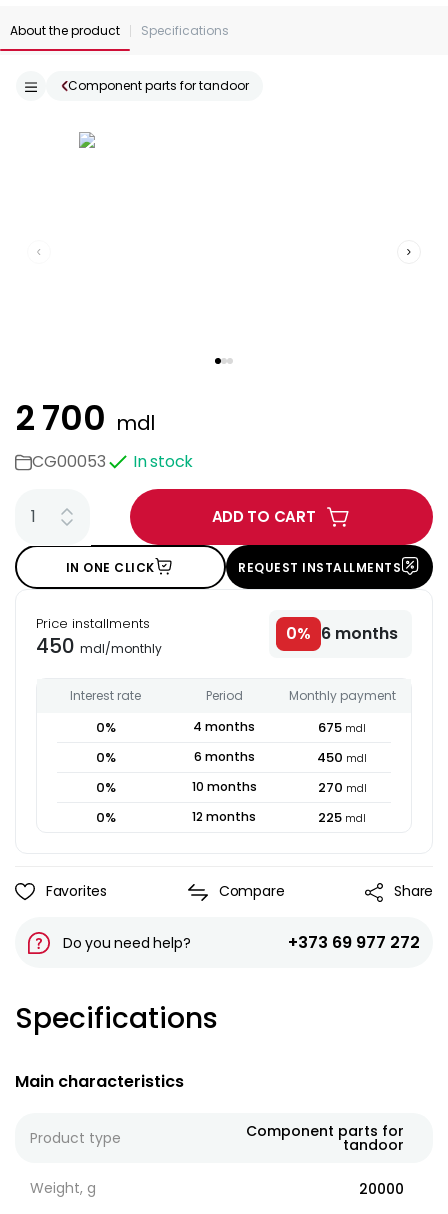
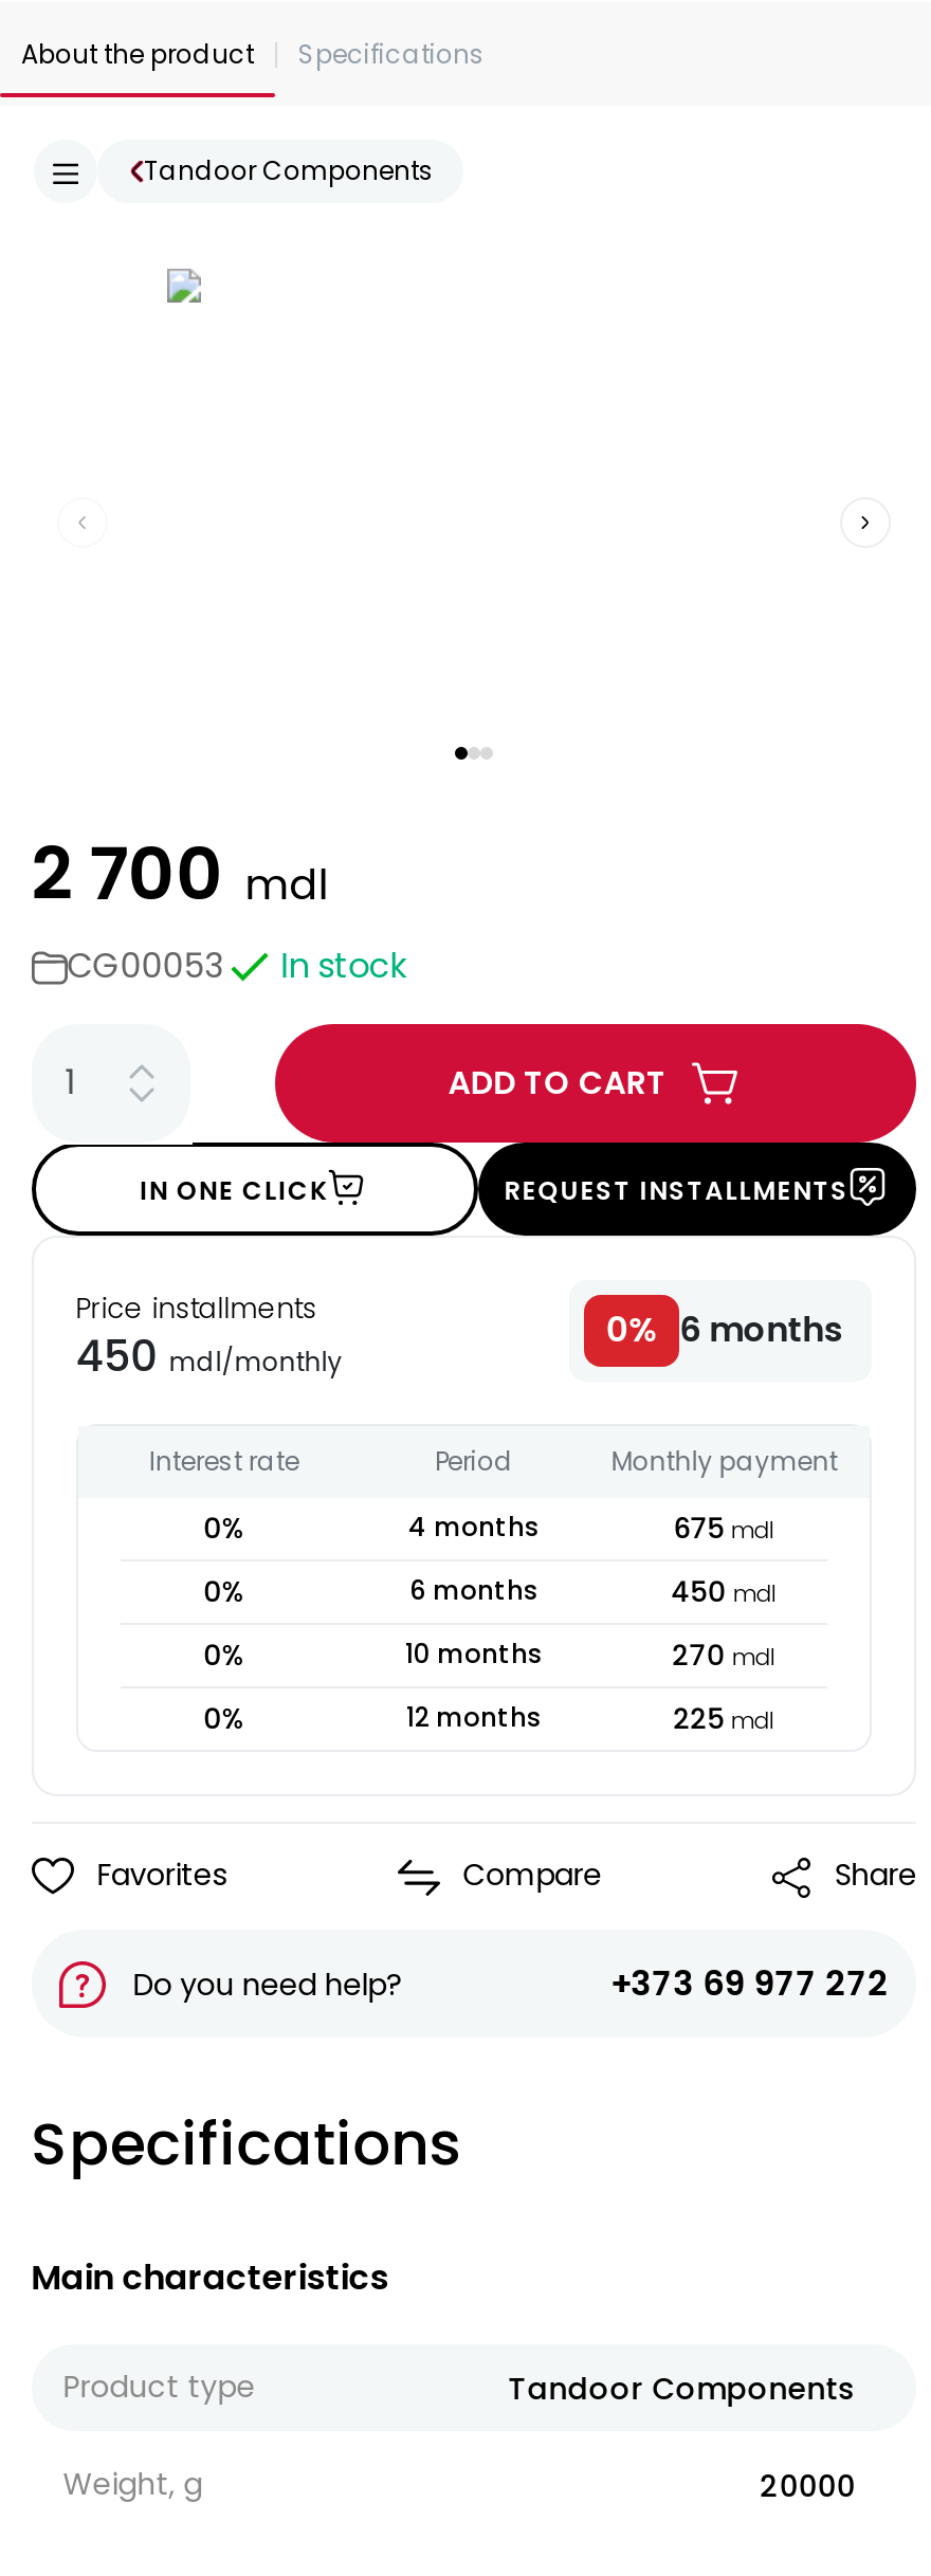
[68,77,249,94] Component parts for tandoor -> [144,152,434,188] Tandoor Components
[246,1121,404,1155] Component parts for | tandoor -> [508,2367,855,2409] Tandoor Components

